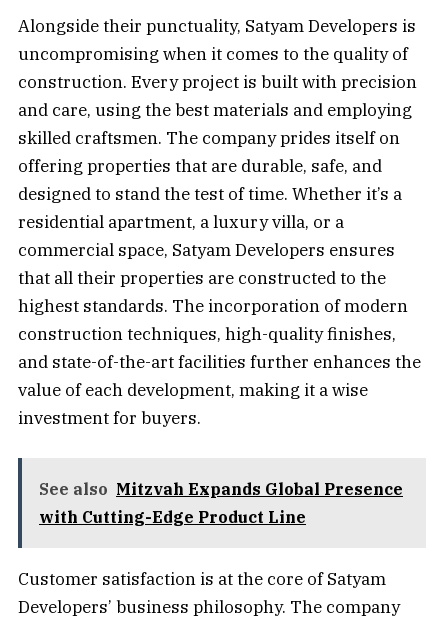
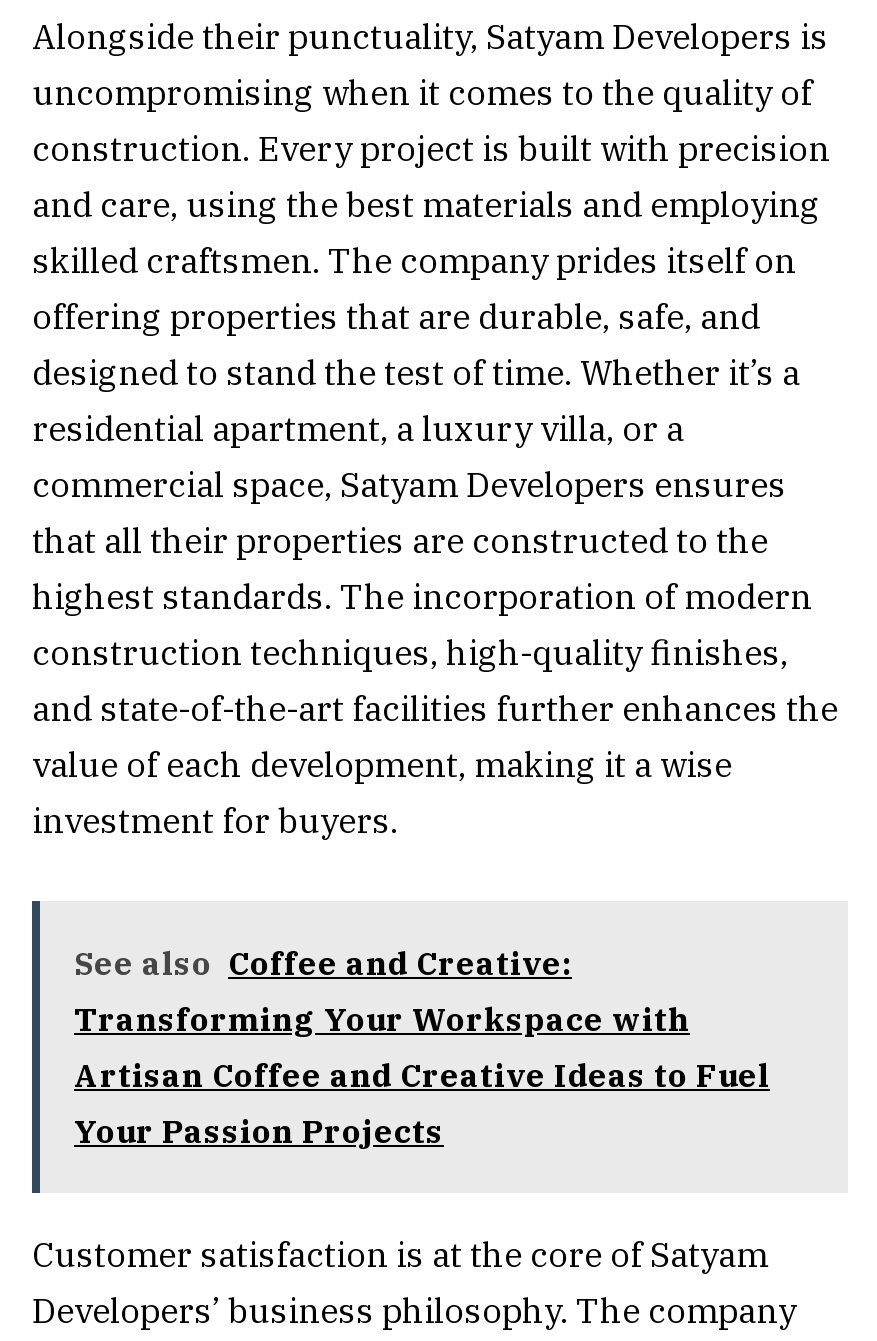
[39,479,403,527] See also Mitzvah Expands Global Presence | with Cutting-Edge Product Line -> [74,942,770,1150] See also Coffee and Creative: | Transforming Your Workspace with | Artisan Coffee and Creative Ideas to Fuel | Your Passion Projects

